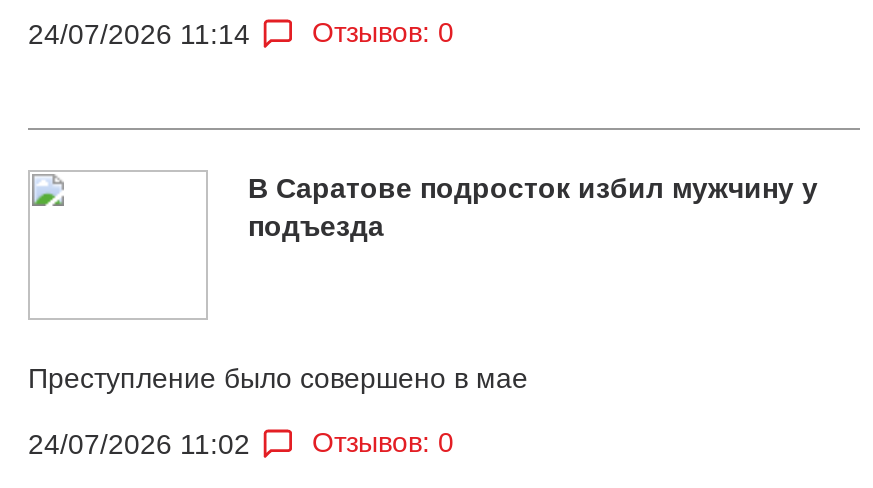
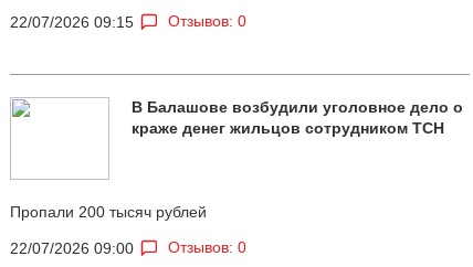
[28,15,454,49] 24/07/2026 11:14 Отзывов: 0 -> [10,12,246,31] 22/07/2026 09:15 Отзывов: 0
[248,171,818,241] В Саратове подросток избил мужчину у | подъезда -> [132,98,463,136] В Балашове возбудили уголовное дело о | краже денег жильцов сотрудником ТСН
[28,361,528,393] Преступление было совершено в мае -> [10,203,207,220] Пропали 200 тысяч рублей
[28,425,454,459] 24/07/2026 11:02 Отзывов: 0 -> [10,238,246,257] 22/07/2026 09:00 Отзывов: 0

